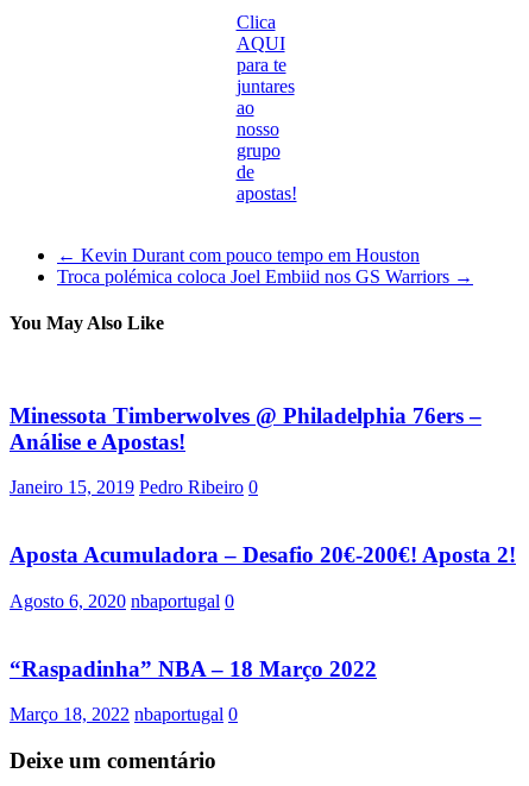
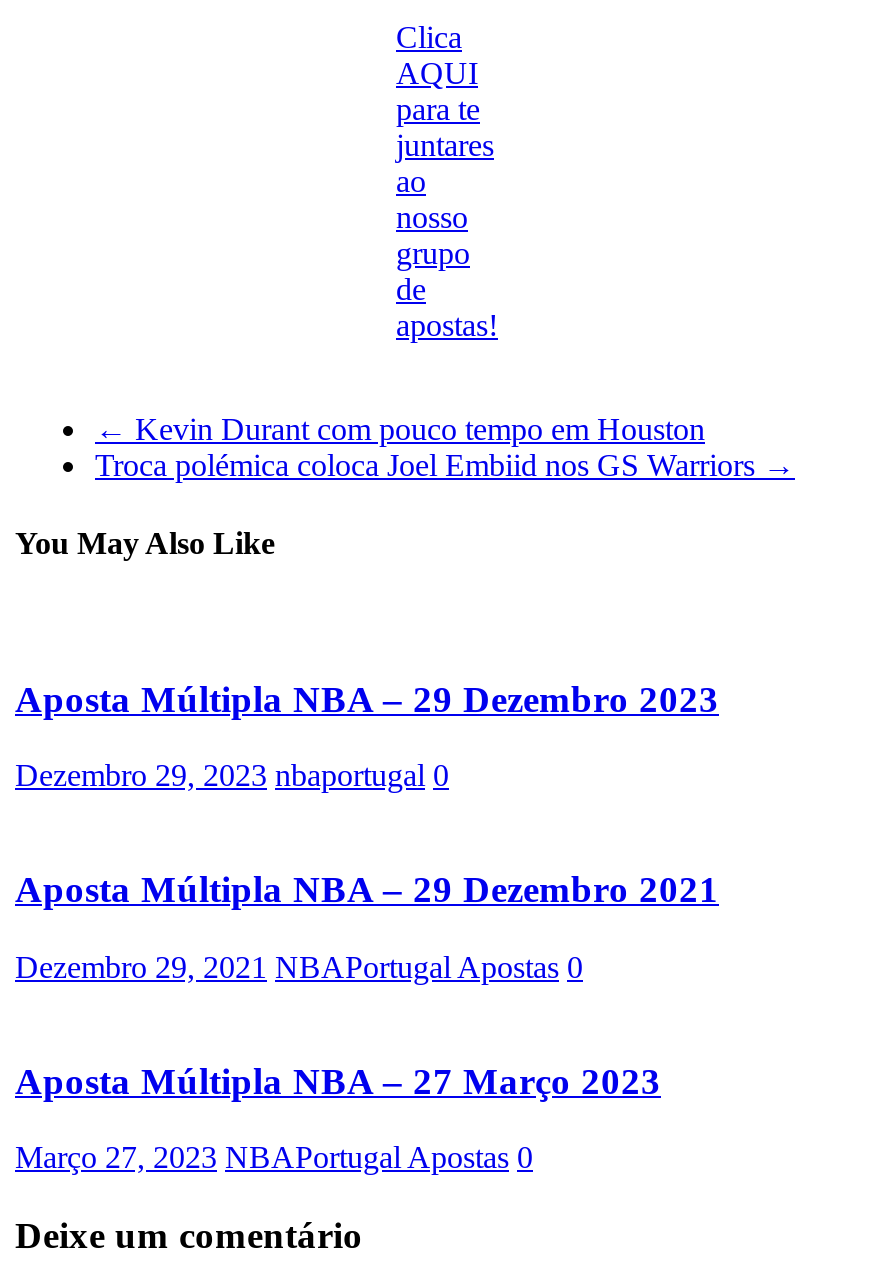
[10,403,481,454] Minessota Timberwolves @ Philadelphia 76ers – | Análise e Apostas! -> [15,678,719,720] Aposta Múltipla NBA – 29 Dezembro 2023
[10,477,258,498] Janeiro 15, 2019 Pedro Ribeiro 0 -> [15,759,449,793] Dezembro 29, 2023 nbaportugal 0
[10,542,516,567] Aposta Acumuladora – Desafio 20€-200€! Aposta 2! -> [15,868,719,910] Aposta Múltipla NBA – 29 Dezembro 2021
[10,591,234,611] Agosto 6, 2020 nbaportugal 0 -> [15,950,583,984] Dezembro 29, 2021 NBAPortugal Apostas 0
[10,656,377,681] “Raspadinha” NBA – 18 Março 2022 -> [15,1059,661,1101] Aposta Múltipla NBA – 27 Março 2023
[10,704,238,725] Março 18, 2022 nbaportugal 0 -> [15,1141,533,1175] Março 27, 2023 NBAPortugal Apostas 0

